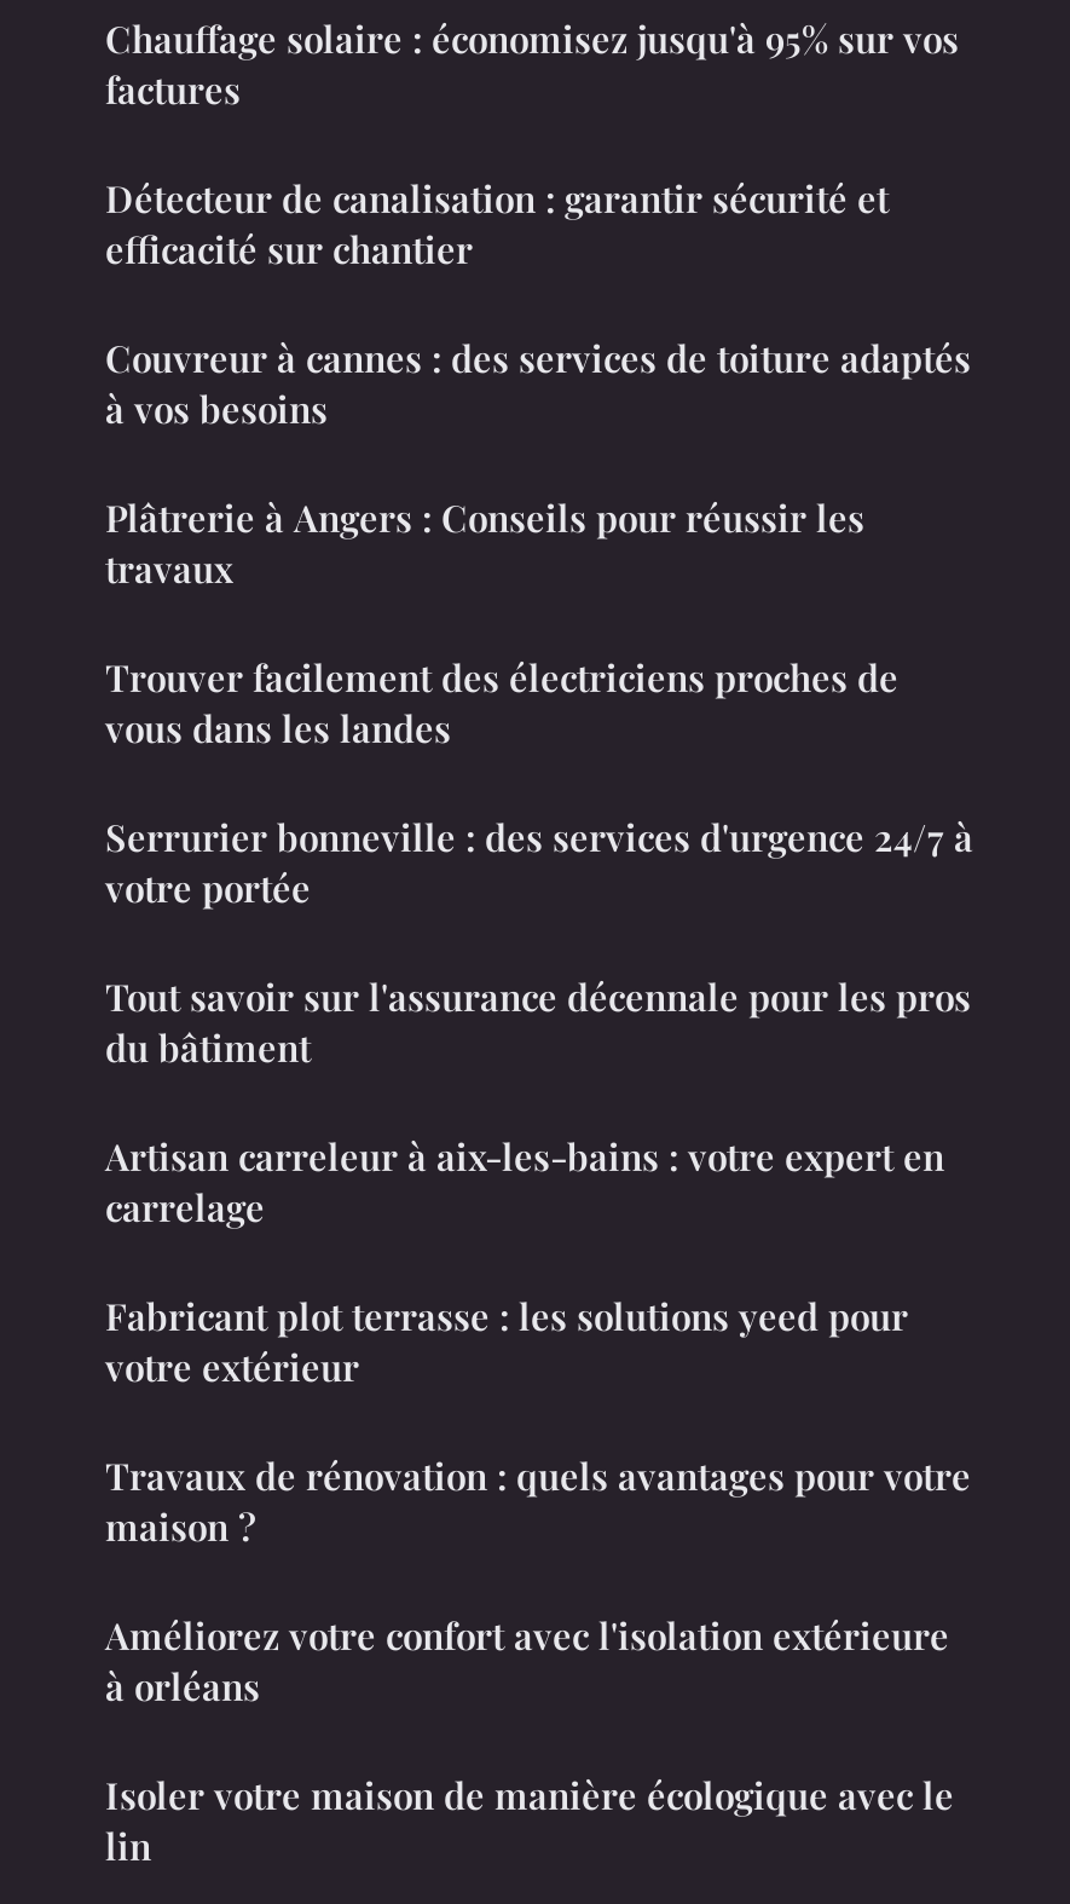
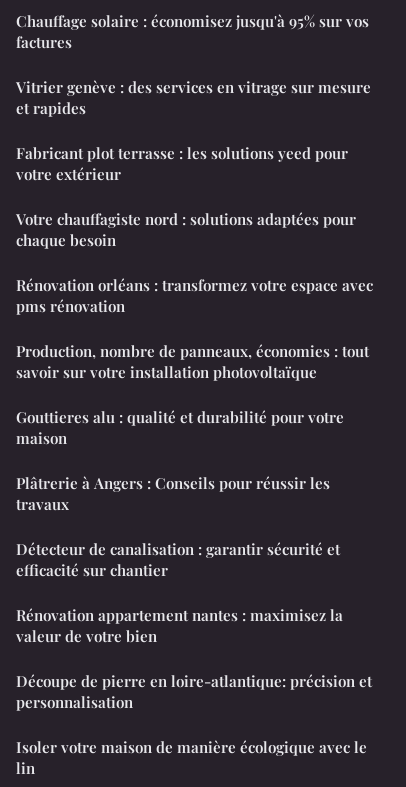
moved [105,174,889,593] -> [16,472,340,579]: Plâtrerie à Angers : Conseils pour réussir les | travaux | Détecteur de canalisation : garantir sécurité et | efficacité sur chantier
[105,334,973,1231] Couvreur à cannes : des services de toiture adaptés | à vos besoins | Trouver facilement des électriciens proches de | vous dans les landes | Serrurier bonneville : des services d'urgence 24/7 à | votre portée | Tout savoir sur l'assurance décennale pour les pros | du bâtiment | Artisan carreleur à aix-les-bains : votre expert en | carrelage -> [16,76,371,117] Vitrier genève : des services en vitrage sur mesure | et rapides
moved [105,1292,908,1391] -> [16,142,348,183]: Fabricant plot terrasse : les solutions yeed pour | votre extérieur
[105,1452,971,1710] Travaux de rénovation : quels avantages pour votre | maison ? | Améliorez votre confort avec l'isolation extérieure | à orléans -> [16,208,373,711] Votre chauffagiste nord : solutions adaptées pour | chaque besoin | Rénovation orléans : transformez votre espace avec | pms rénovation | Production, nombre de panneaux, économies : tout | savoir sur votre installation photovoltaïque | Gouttieres alu : qualité et durabilité pour votre | maison | Rénovation appartement nantes : maximisez la | valeur de votre bien | Découpe de pierre en loire-atlantique: précision et | personnalisation

